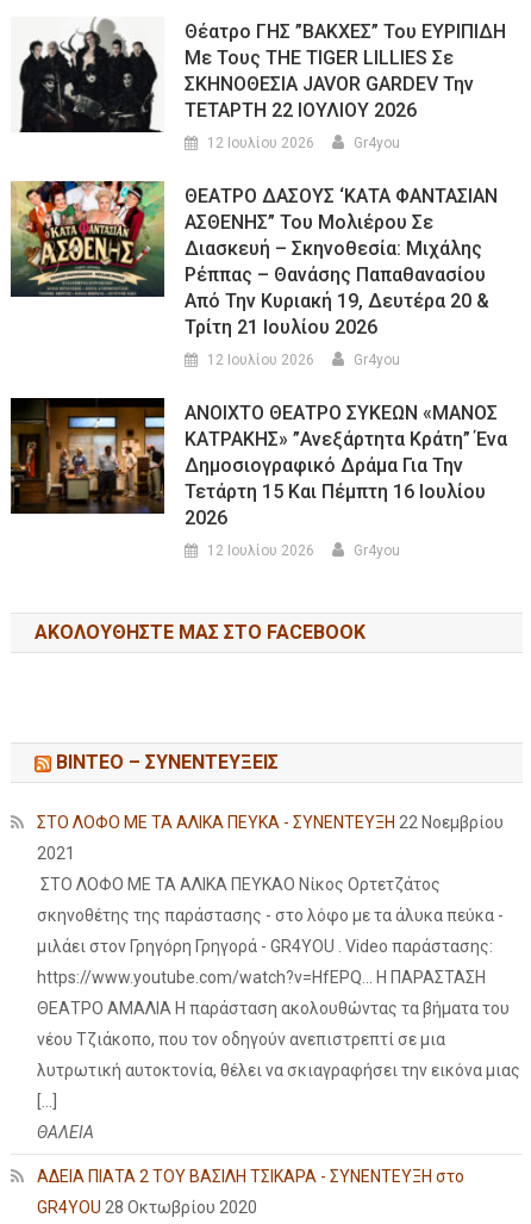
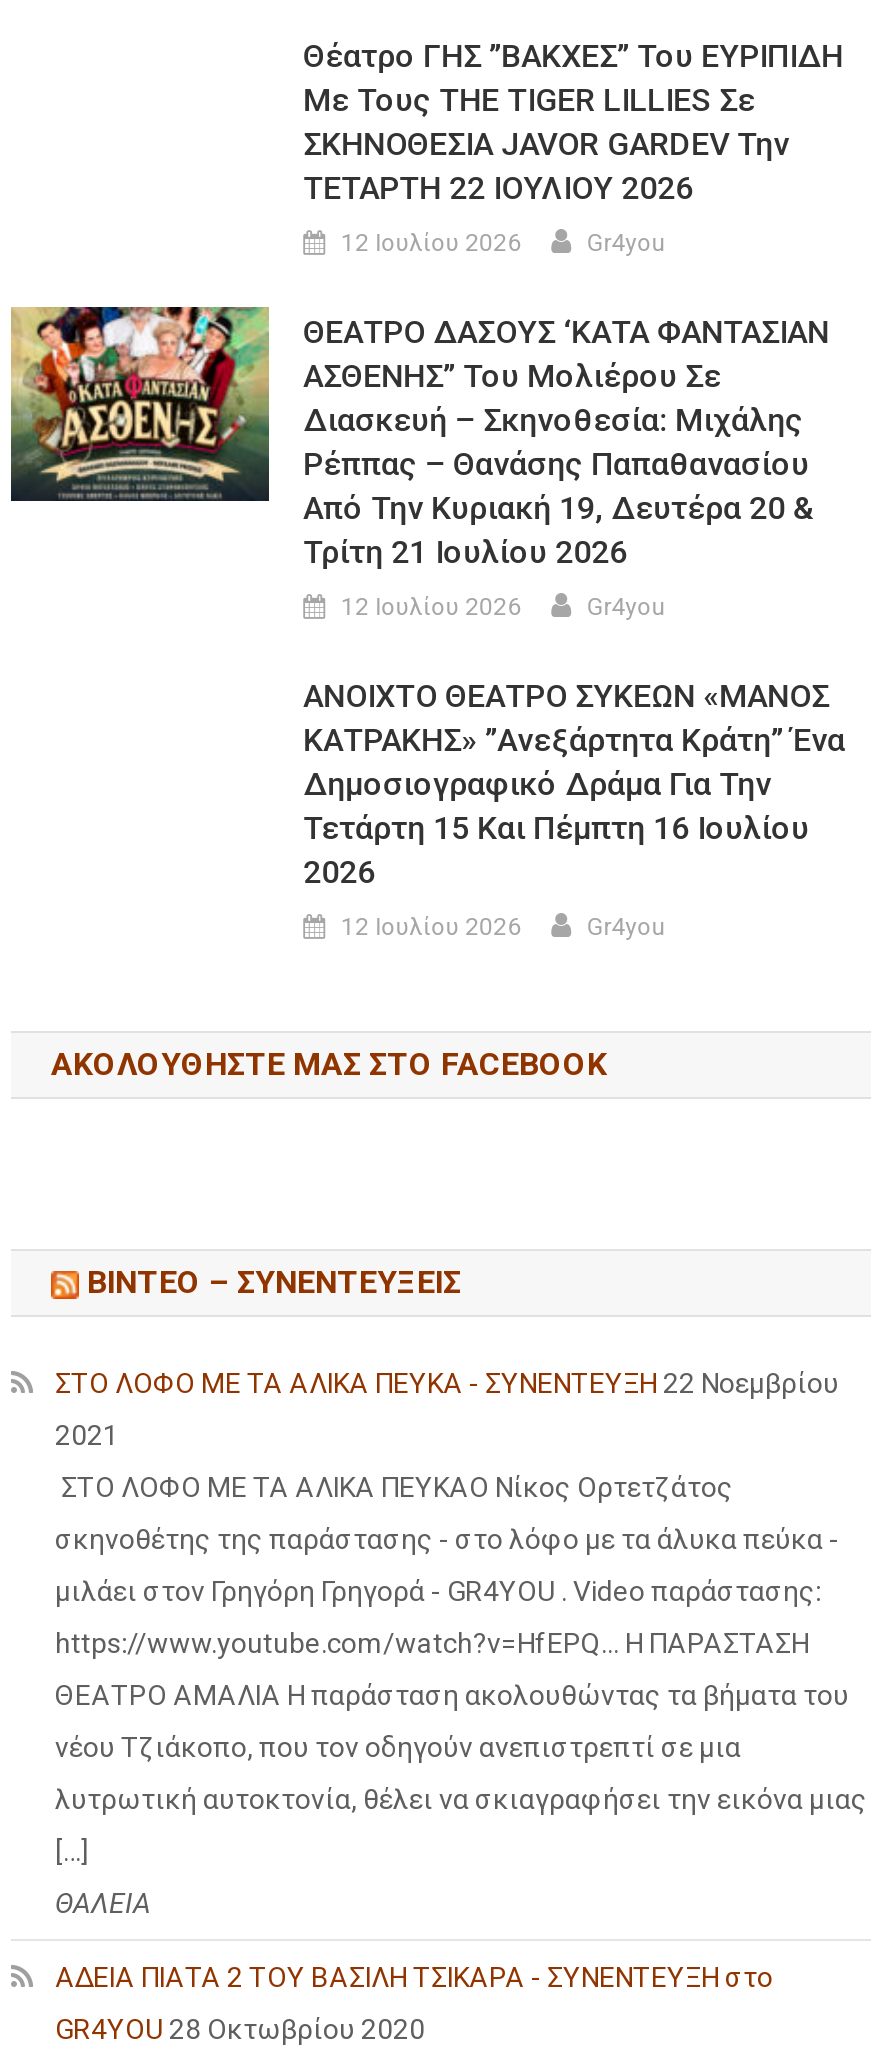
[18,17,163,133] [image] -> none
[10,397,165,515] [image] -> none

